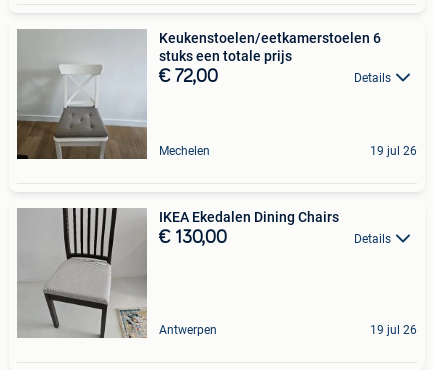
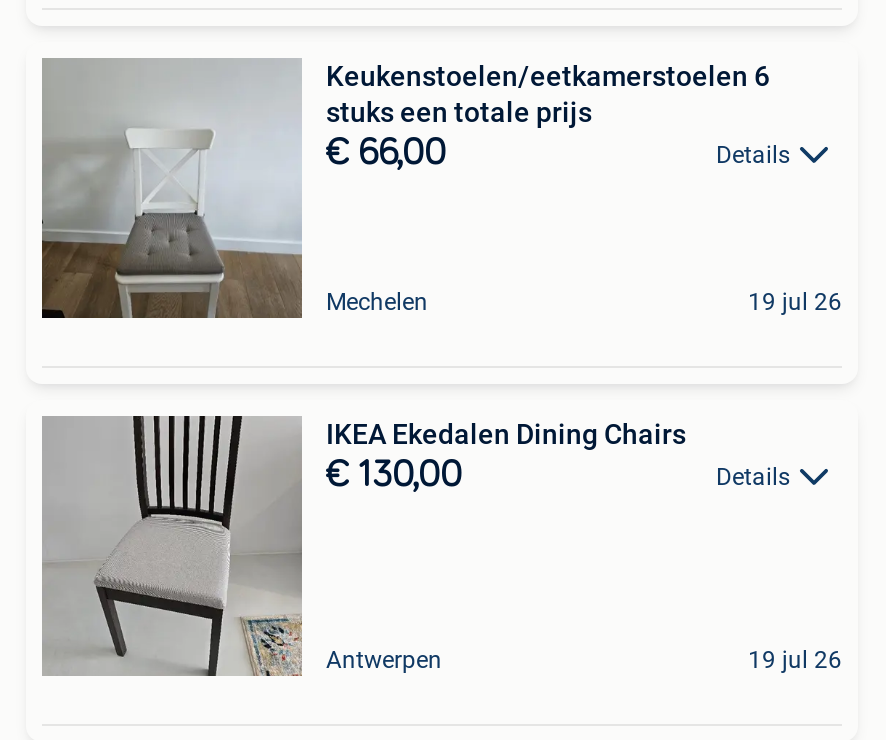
[159,68,218,86] € 72,00 -> [326,136,446,172] € 66,00

